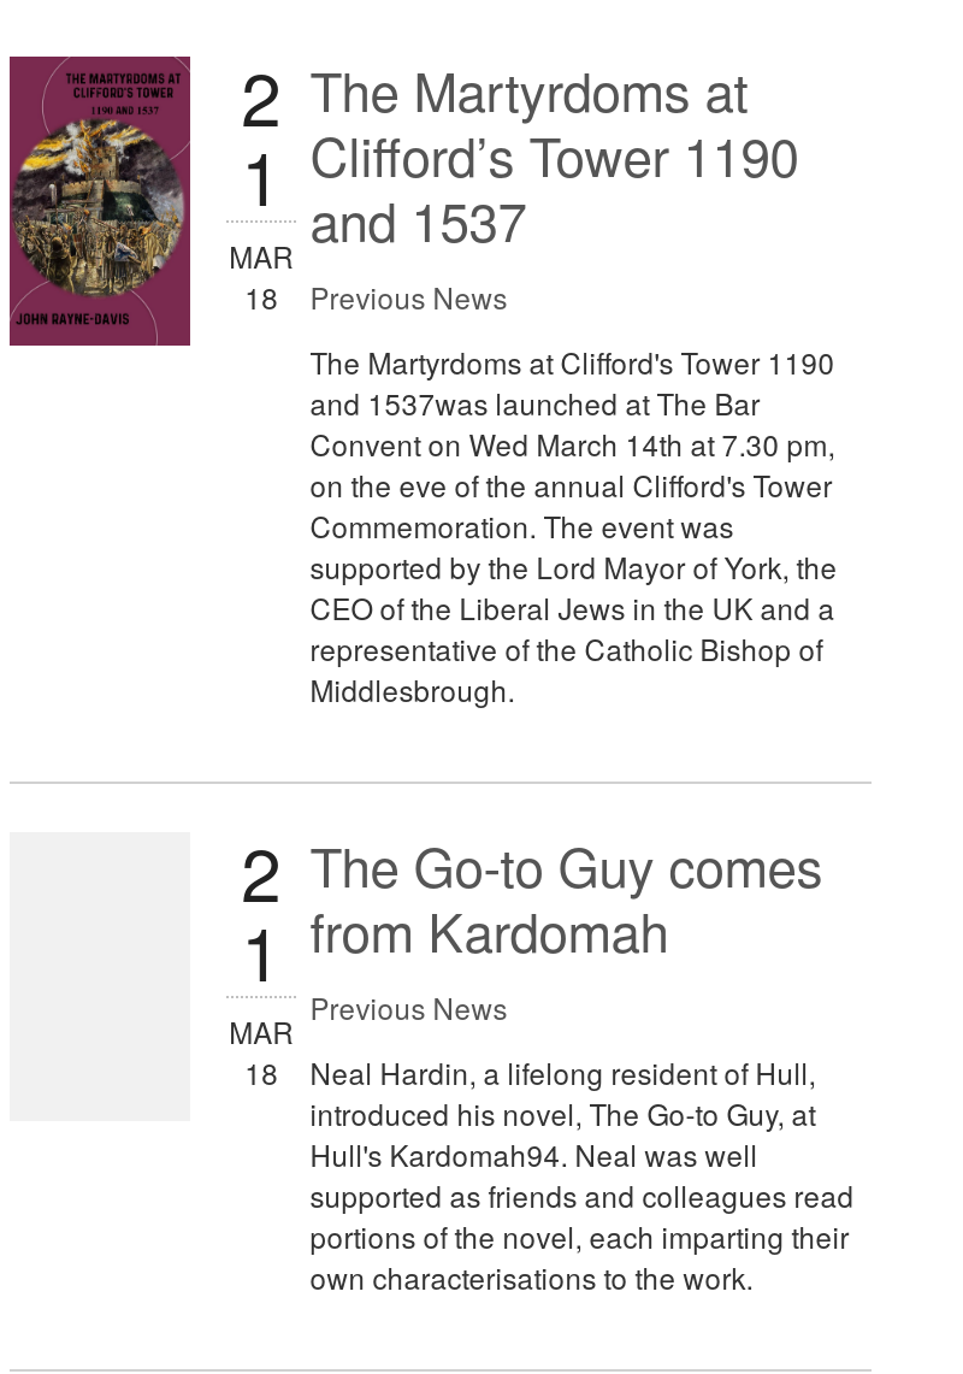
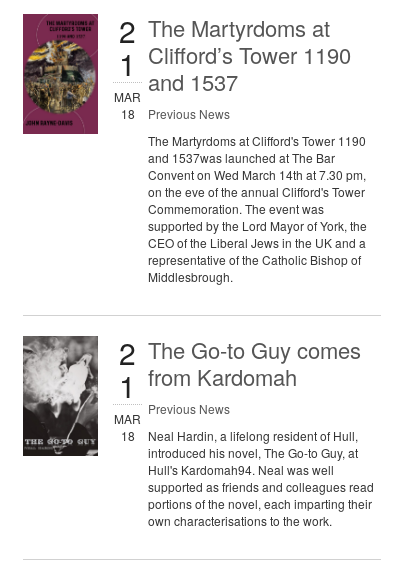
none -> [22,335,99,457] [image]

